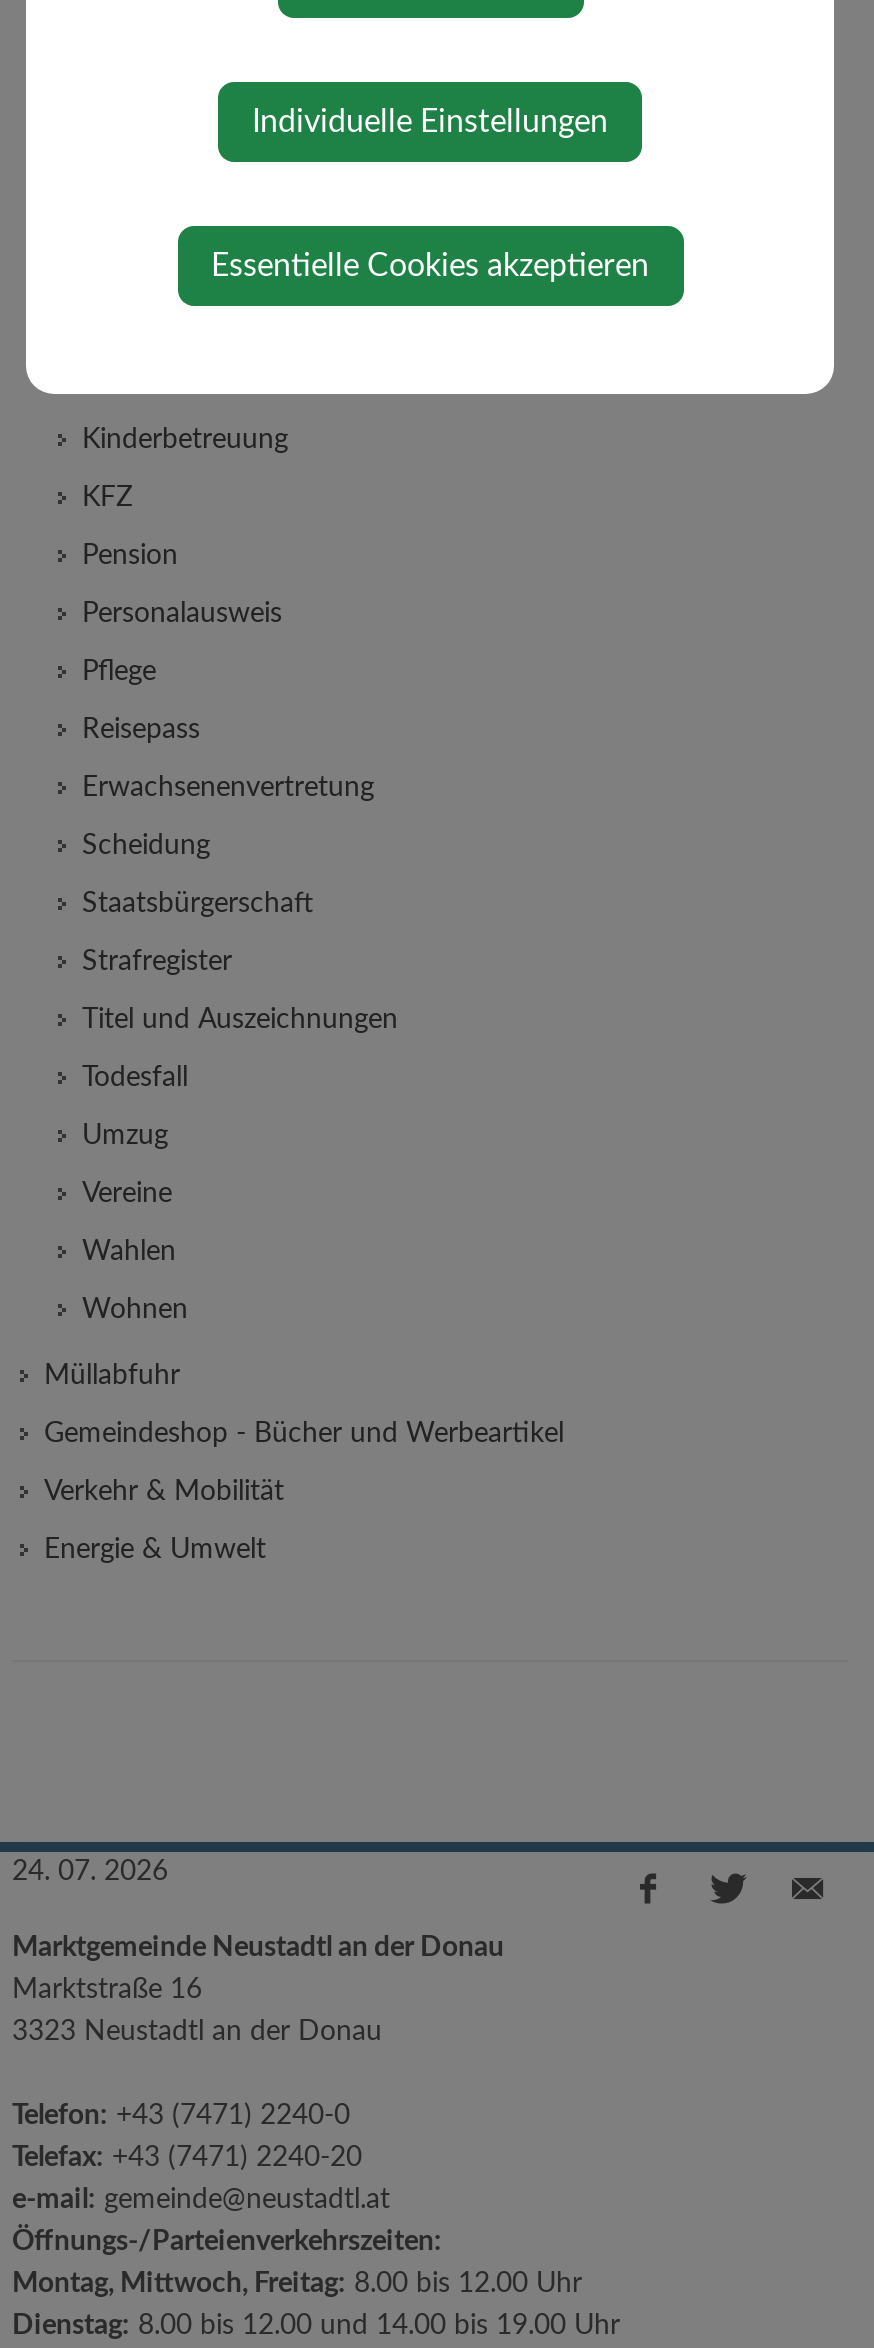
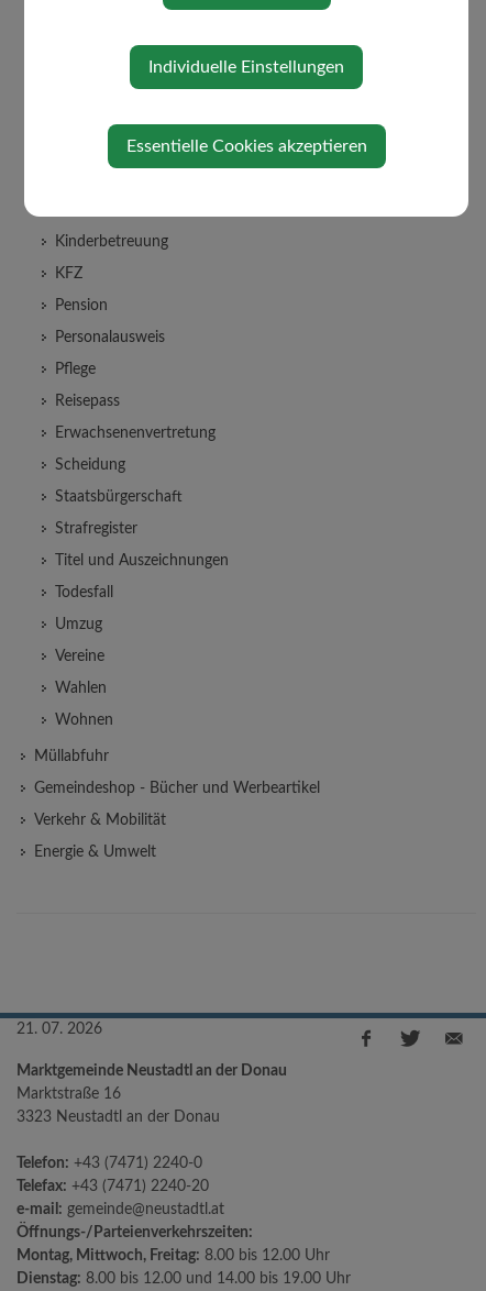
[12,1858,168,1886] 24. 07. 2026 -> [16,1022,102,1037] 21. 07. 2026

